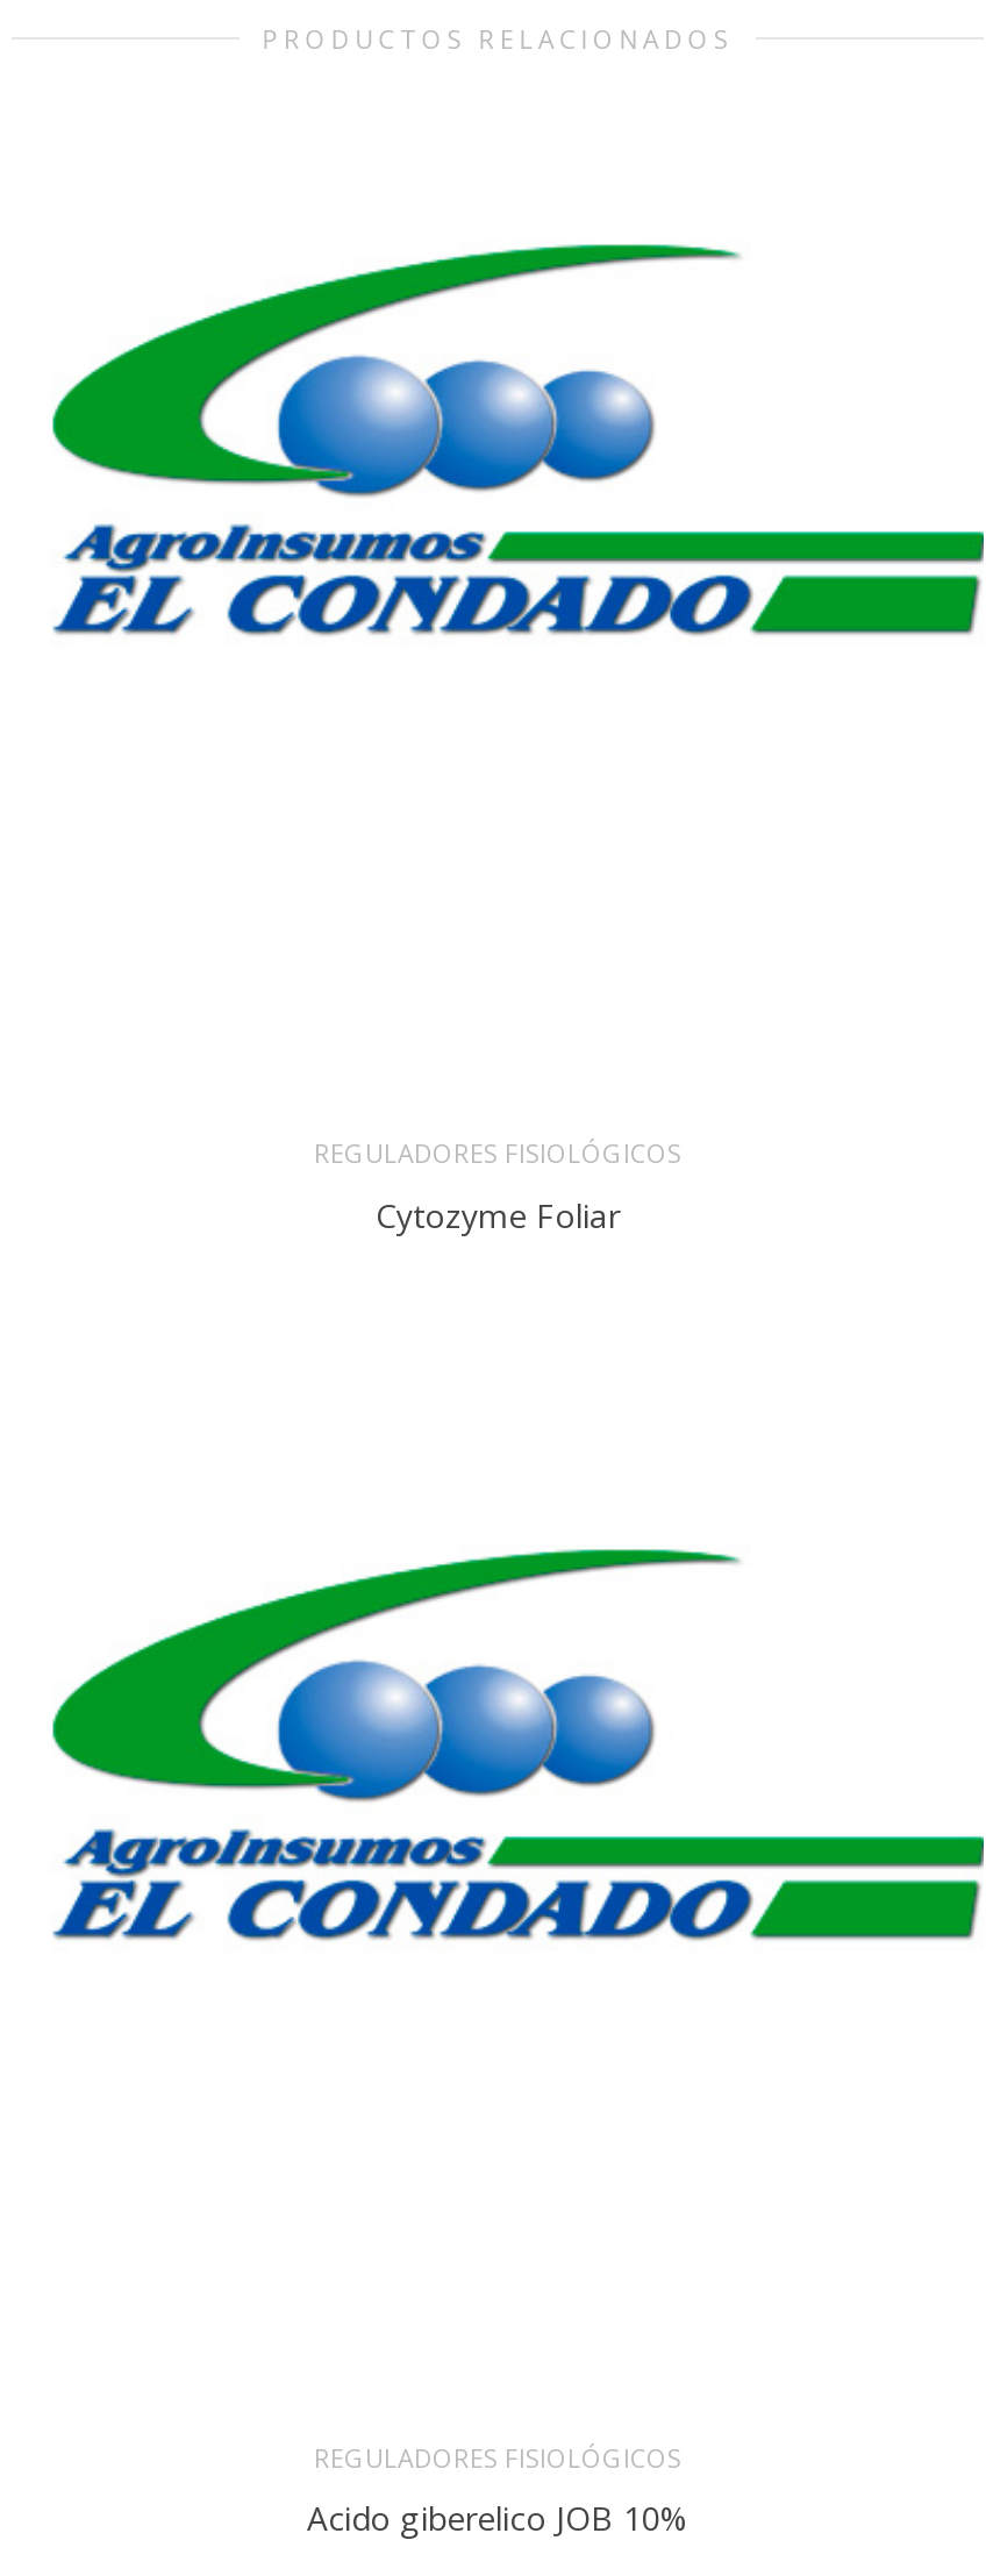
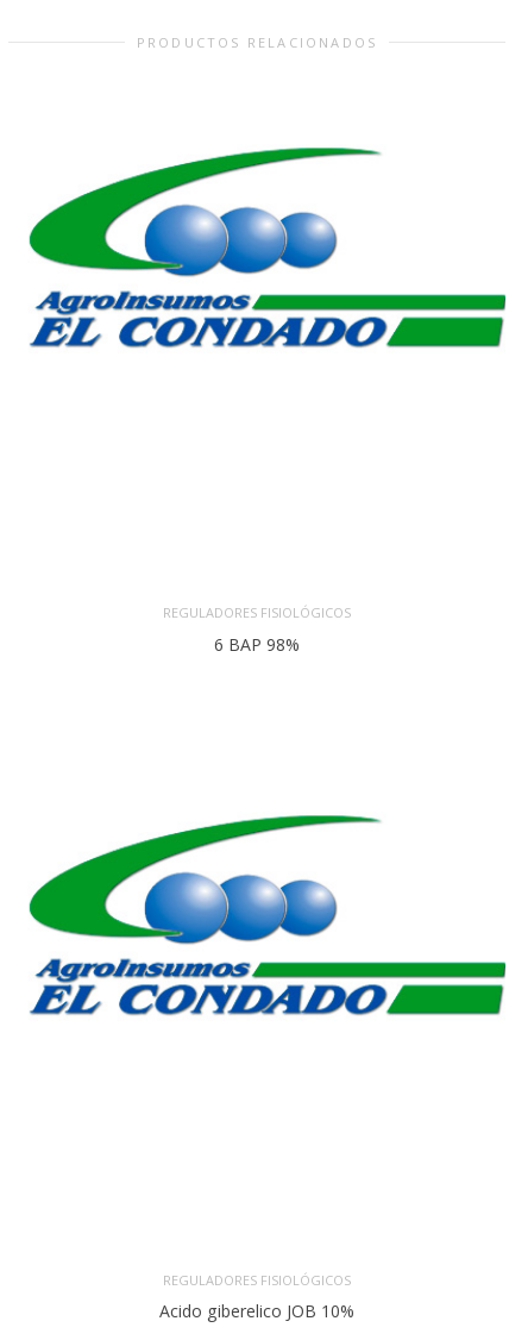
[376,1193,620,1237] Cytozyme Foliar -> [214,633,300,655] 6 BAP 98%

